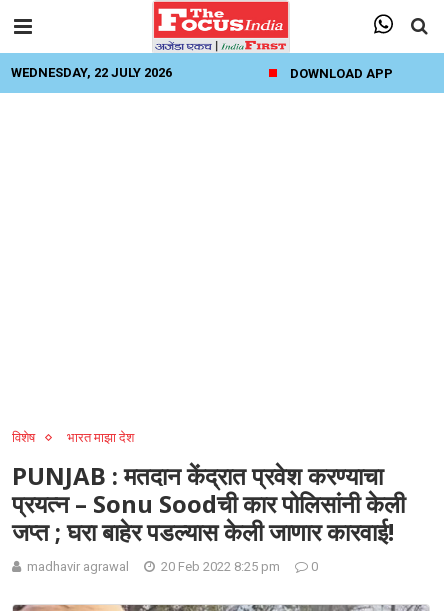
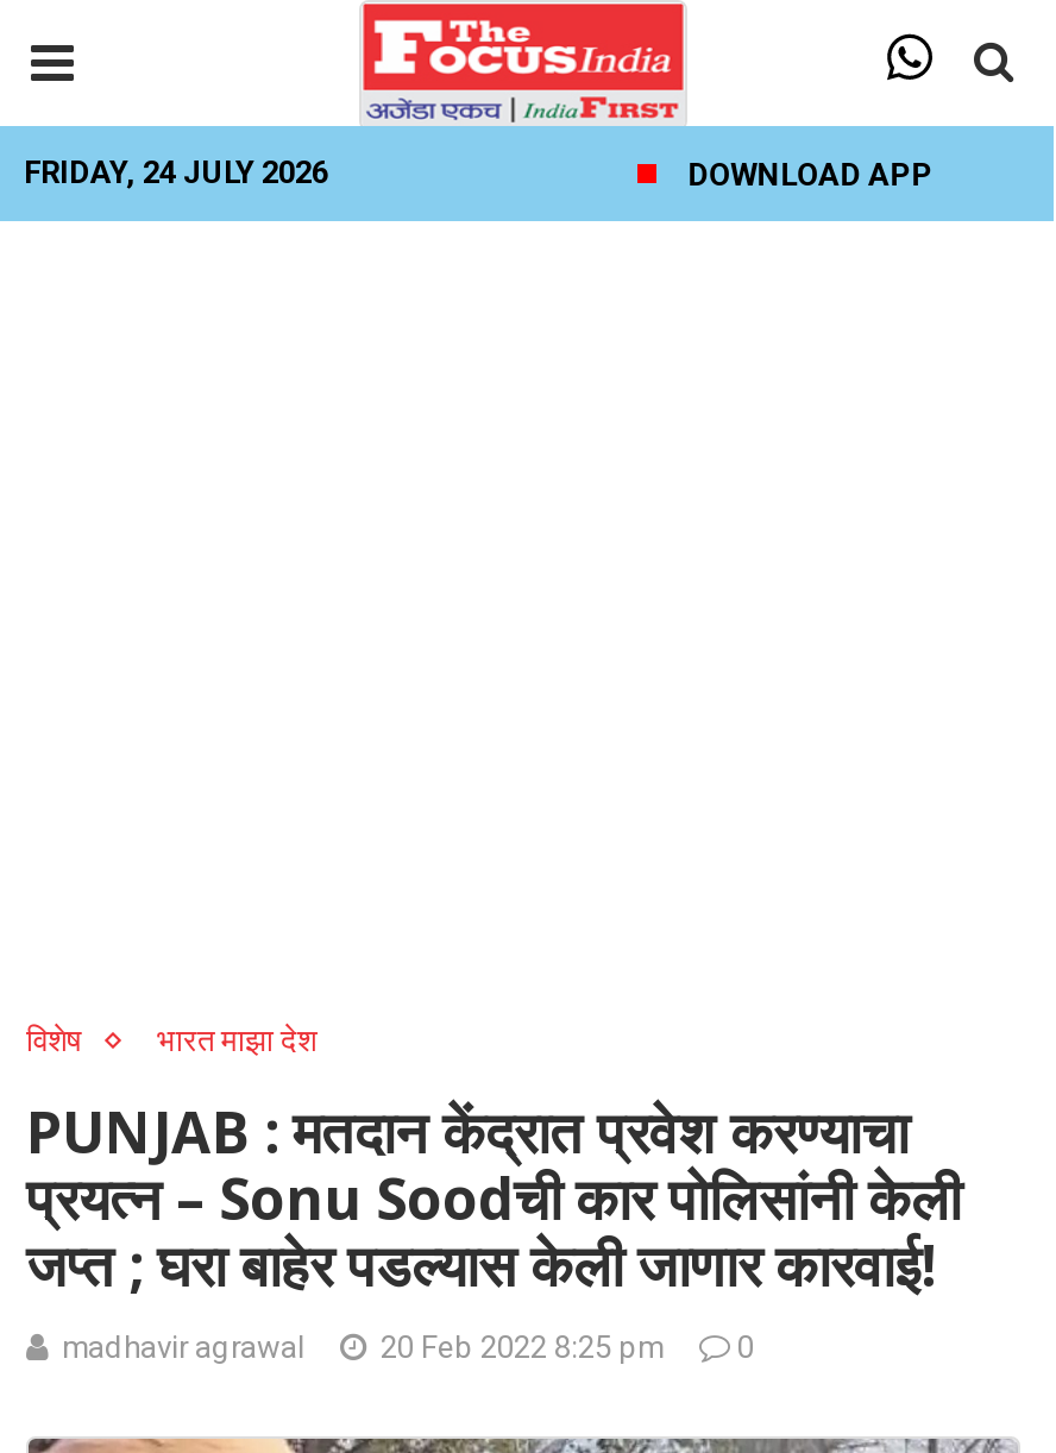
[11,65,172,80] WEDNESDAY, 22 JULY 2026 -> [24,155,328,190] FRIDAY, 24 JULY 2026

